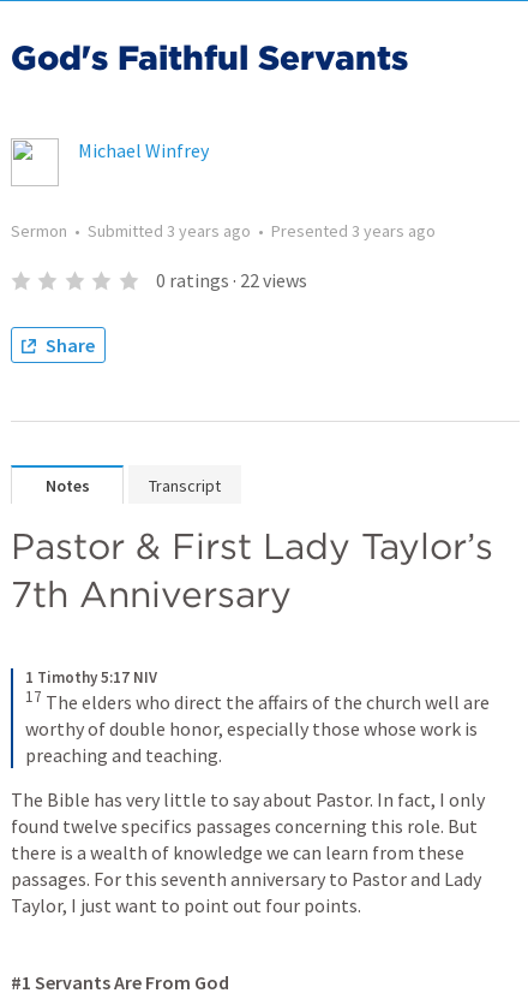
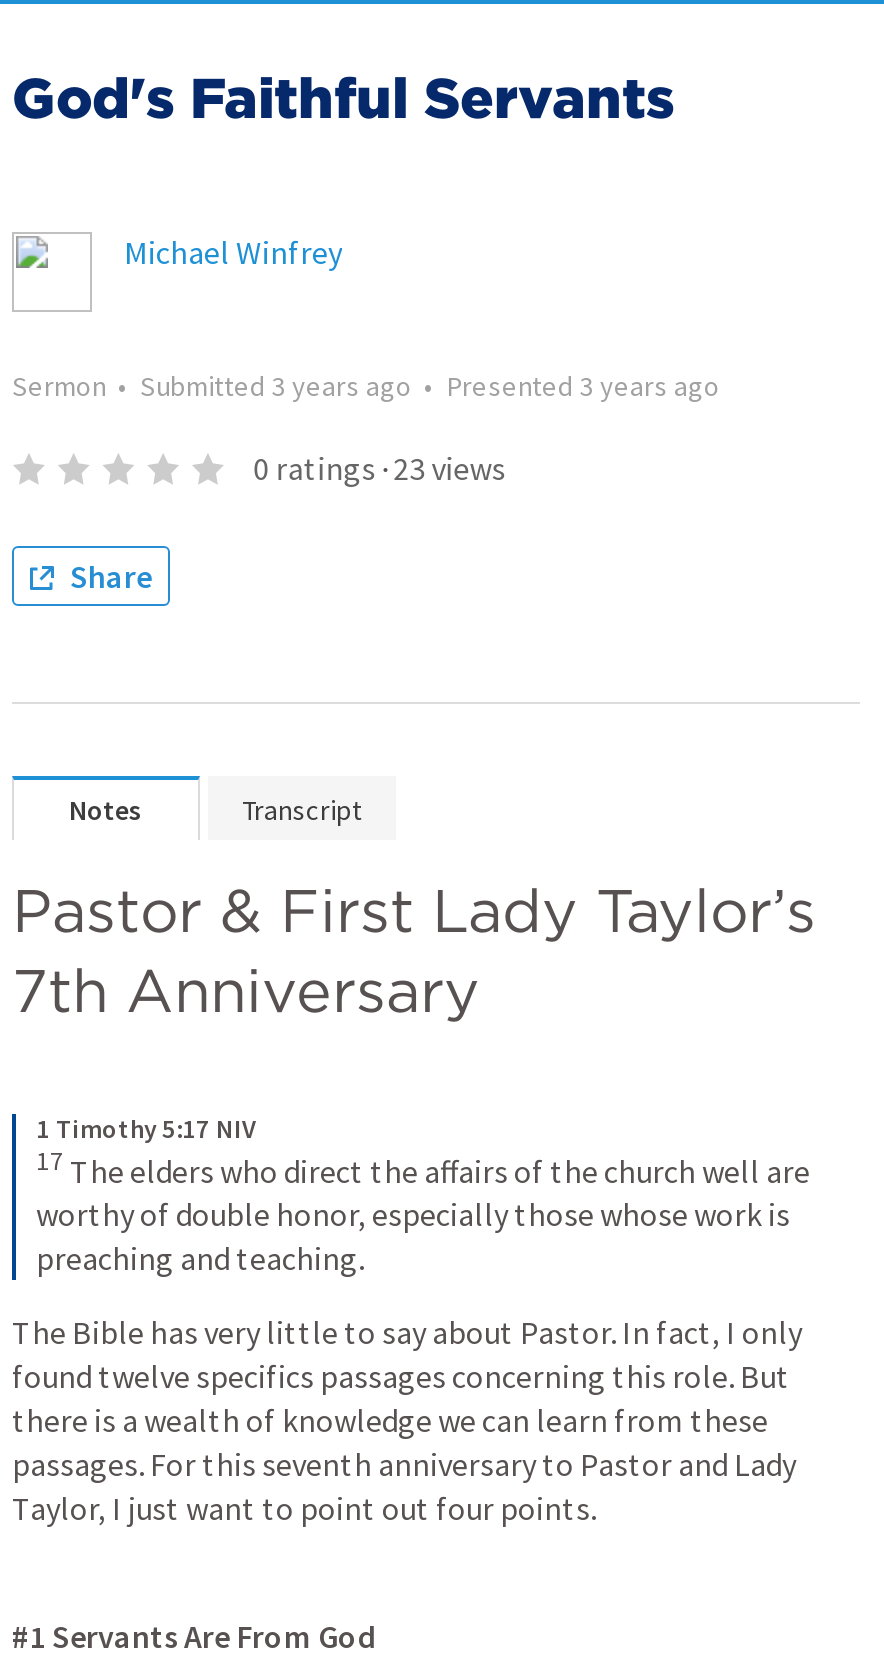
[156,268,307,292] 0 ratings · 22 views -> [253,448,505,488] 0 ratings · 23 views

